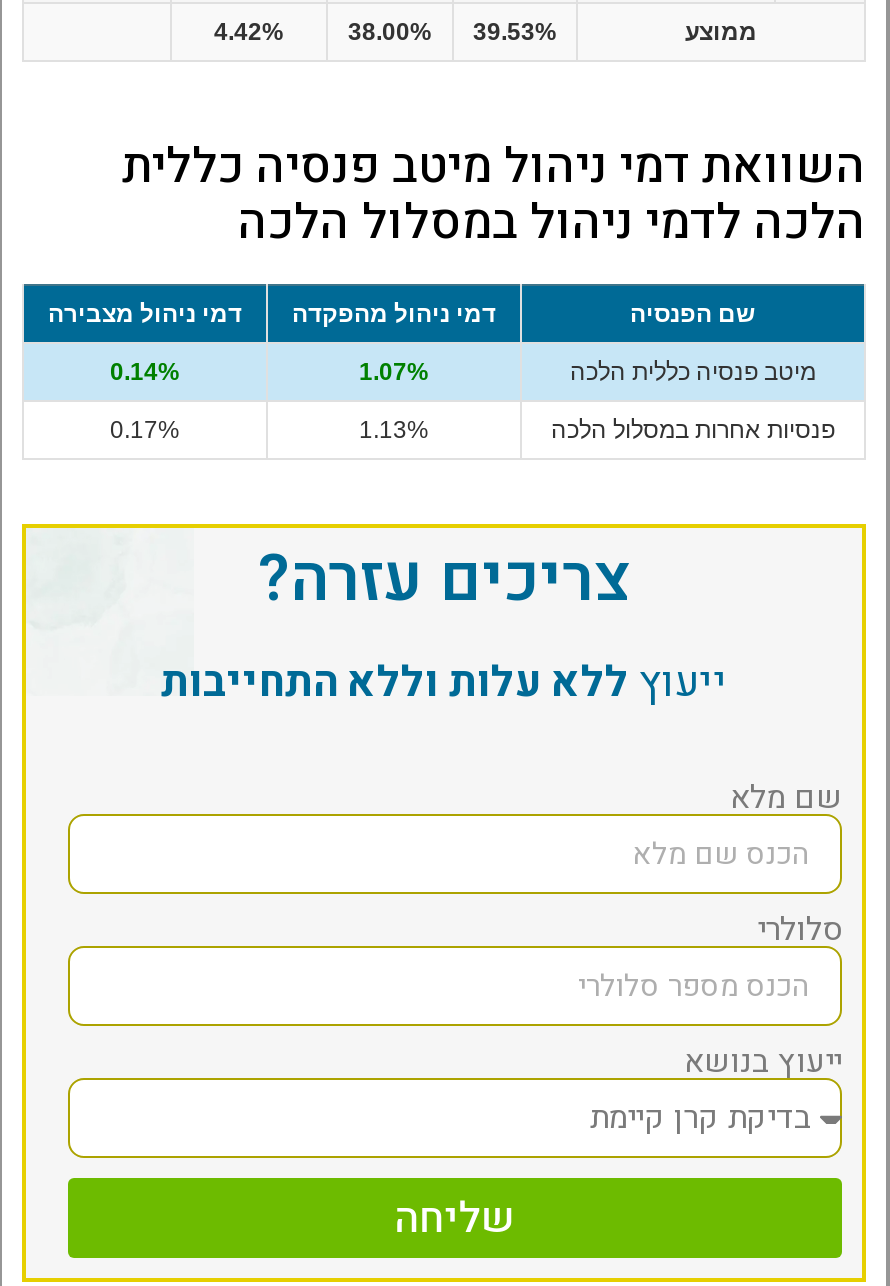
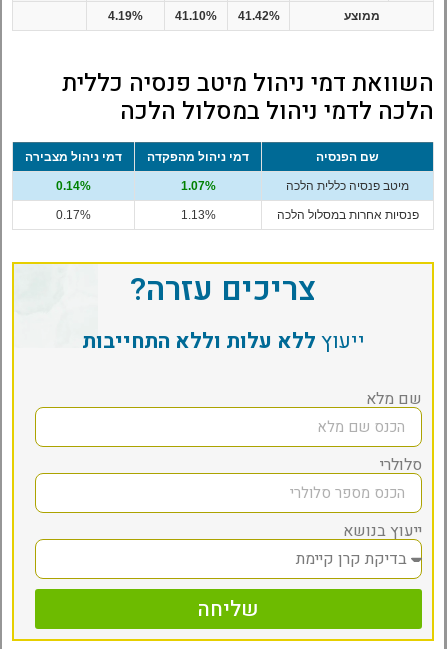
[214,18,284,46] 4.42% -> [108,9,143,23] 4.19%
[348,18,432,46] 38.00% -> [175,9,217,23] 41.10%
[473,18,557,46] 39.53% -> [237,9,279,23] 41.42%

